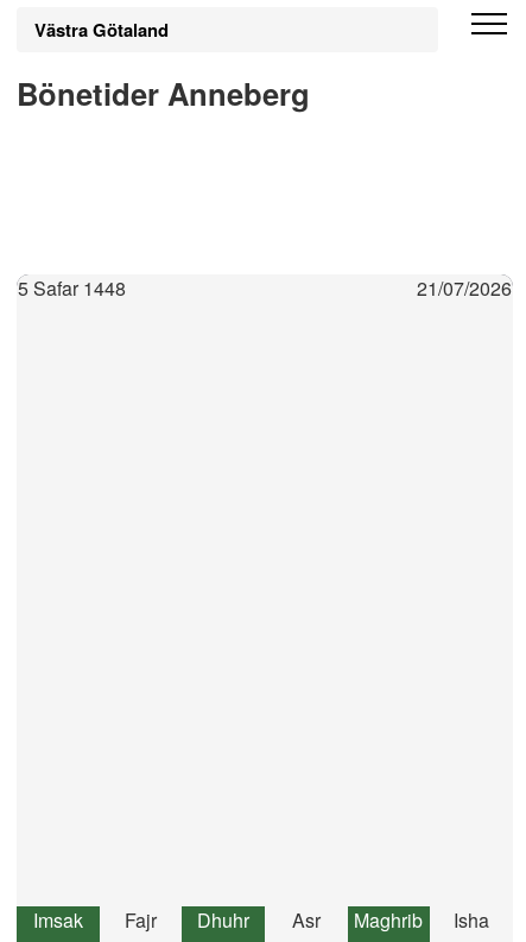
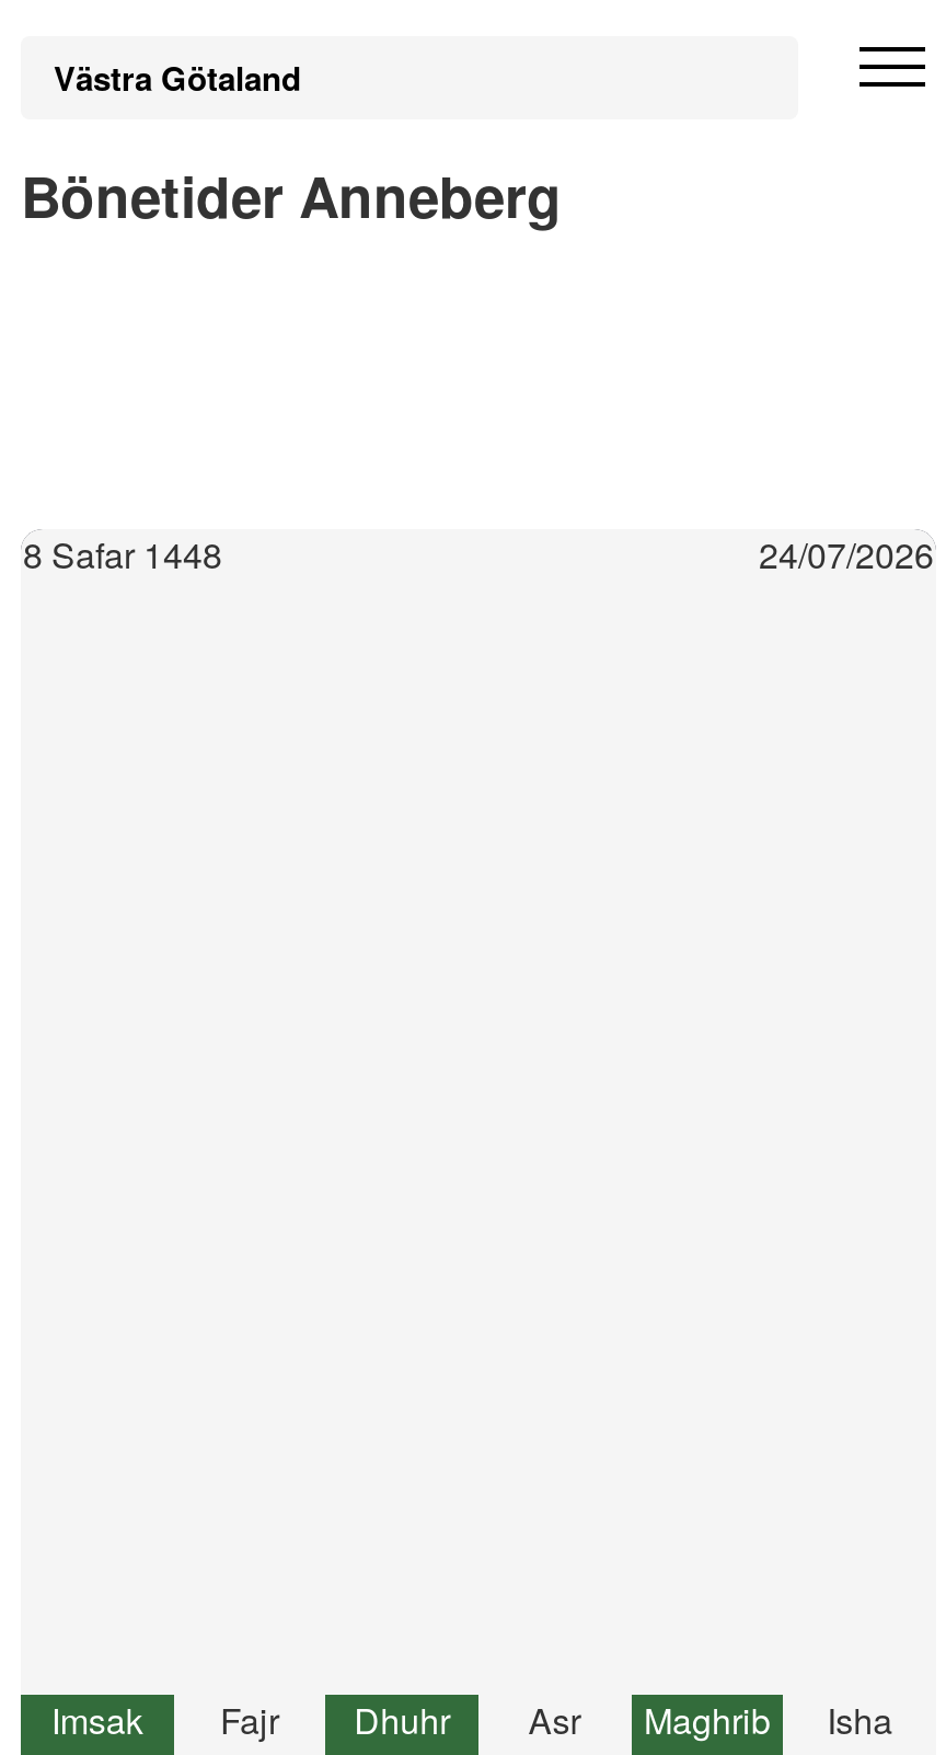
[18,274,126,302] 5 Safar 1448 -> [23,529,222,580] 8 Safar 1448
[417,274,512,302] 21/07/2026 -> [759,529,934,580] 24/07/2026

